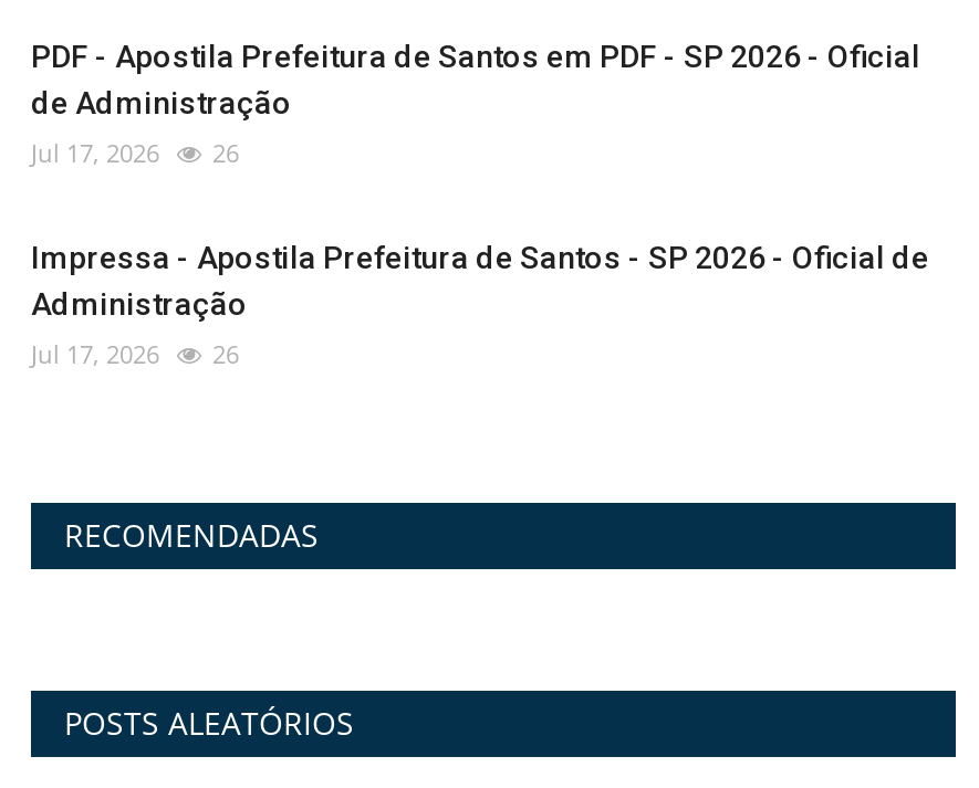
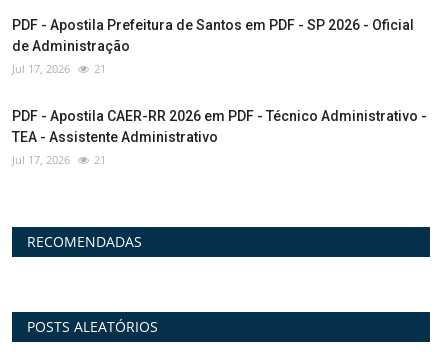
[31,135,239,169] Jul 17, 2026 26 -> [12,61,106,76] Jul 17, 2026 21
[31,239,929,321] Impressa - Apostila Prefeitura de Santos - SP 2026 - Oficial de | Administração -> [12,108,427,145] PDF - Apostila CAER-RR 2026 em PDF - Técnico Administrativo - | TEA - Assistente Administrativo
[31,337,239,370] Jul 17, 2026 26 -> [12,152,106,167] Jul 17, 2026 21

